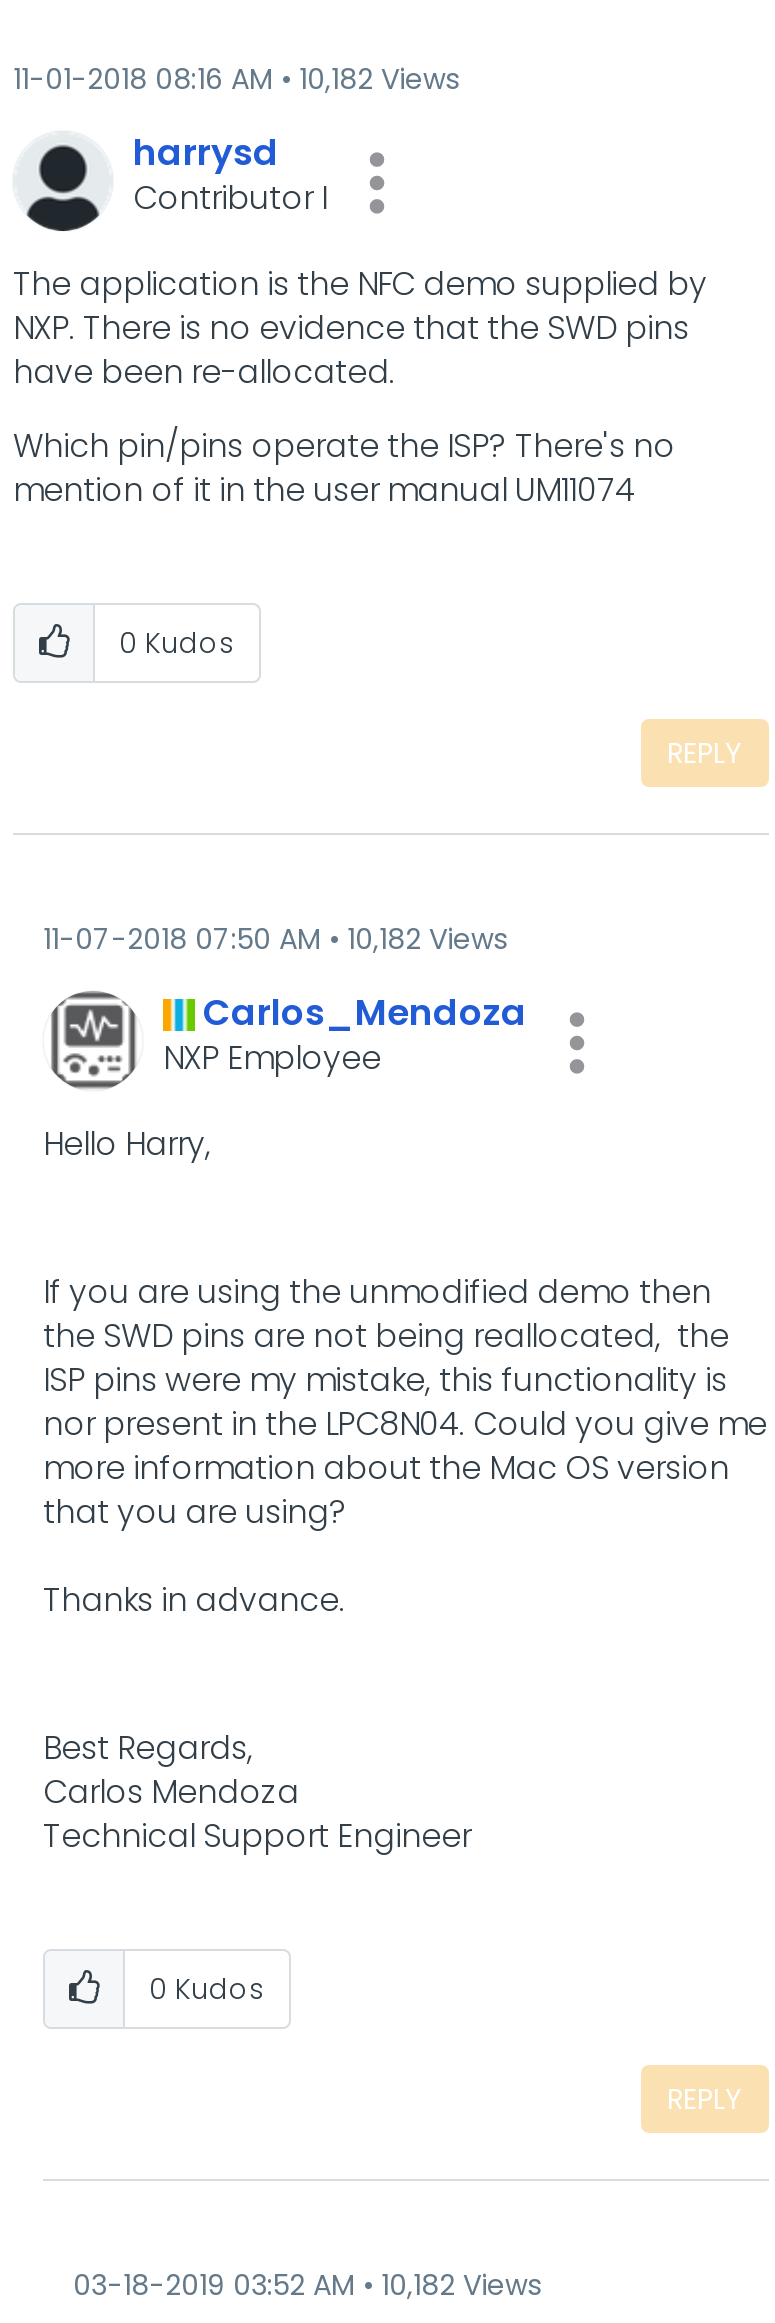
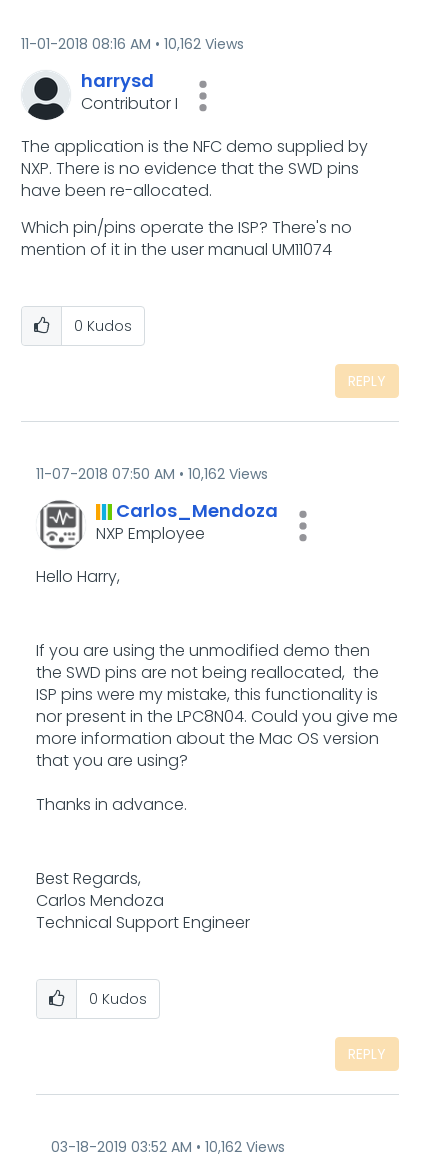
[13,58,459,98] 11-01-2018 08:16 AM 10,182 Views -> [21,34,244,54] 11-01-2018 08:16 AM 10,162 Views
[43,918,507,958] 11-07-2018 07:50 AM 10,182 Views -> [36,464,268,484] 11-07-2018 07:50 AM 10,162 Views
[73,2264,541,2304] 03-18-2019 03:52 AM 10,182 Views -> [51,1137,285,1157] 03-18-2019 03:52 AM 10,162 Views

